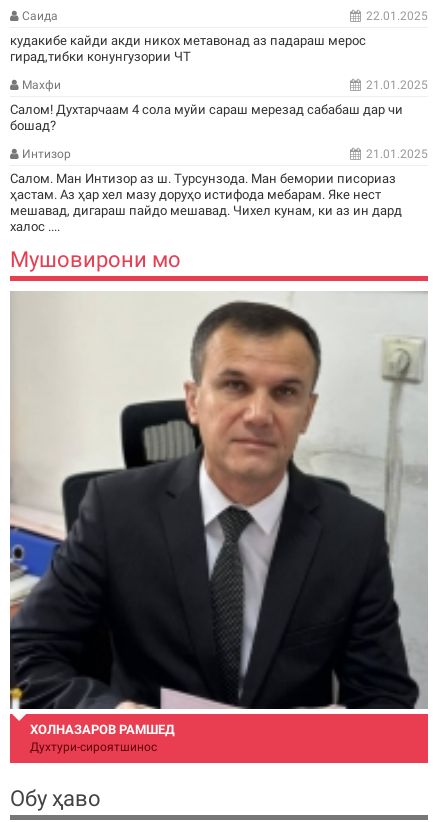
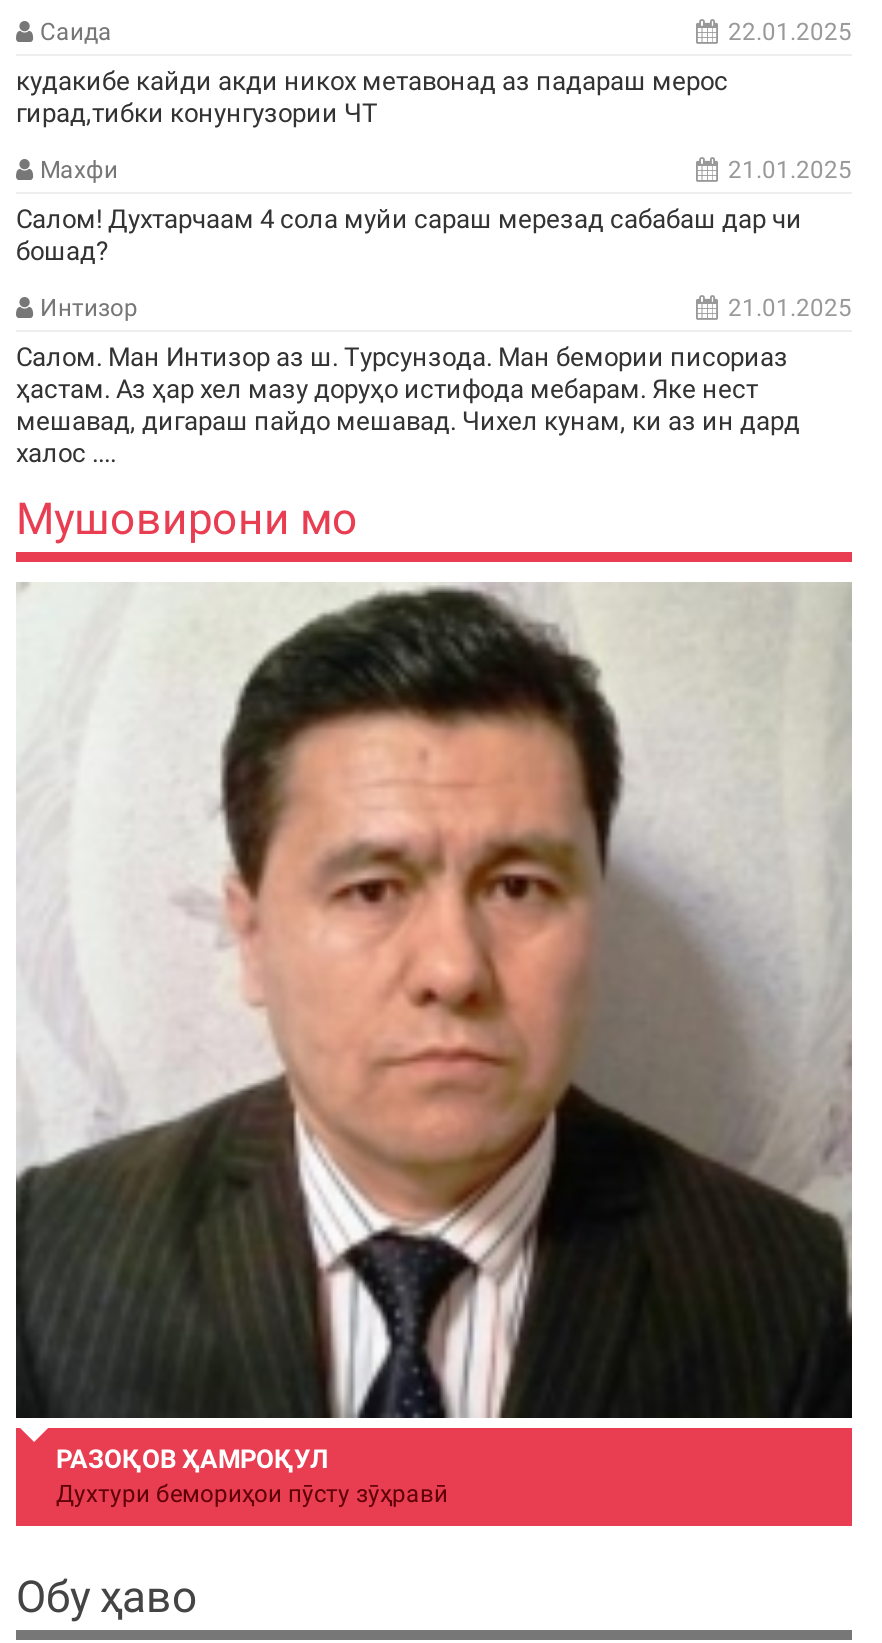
[9,292,427,754] [image] | ХОЛНАЗАРОВ РАМШЕД | Духтури-сироятшинос -> [14,584,852,1508] [image] | РАЗОҚОВ ҲАМРОҚУЛ | Духтури бемориҳои пӯсту зӯҳравӣ

